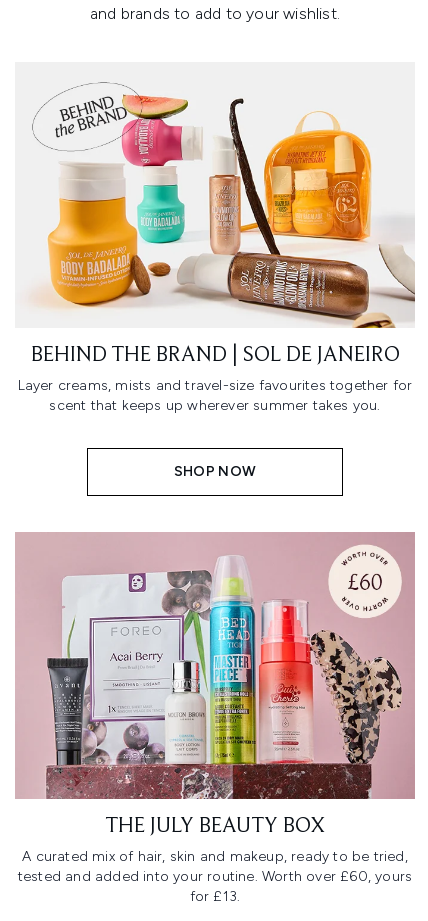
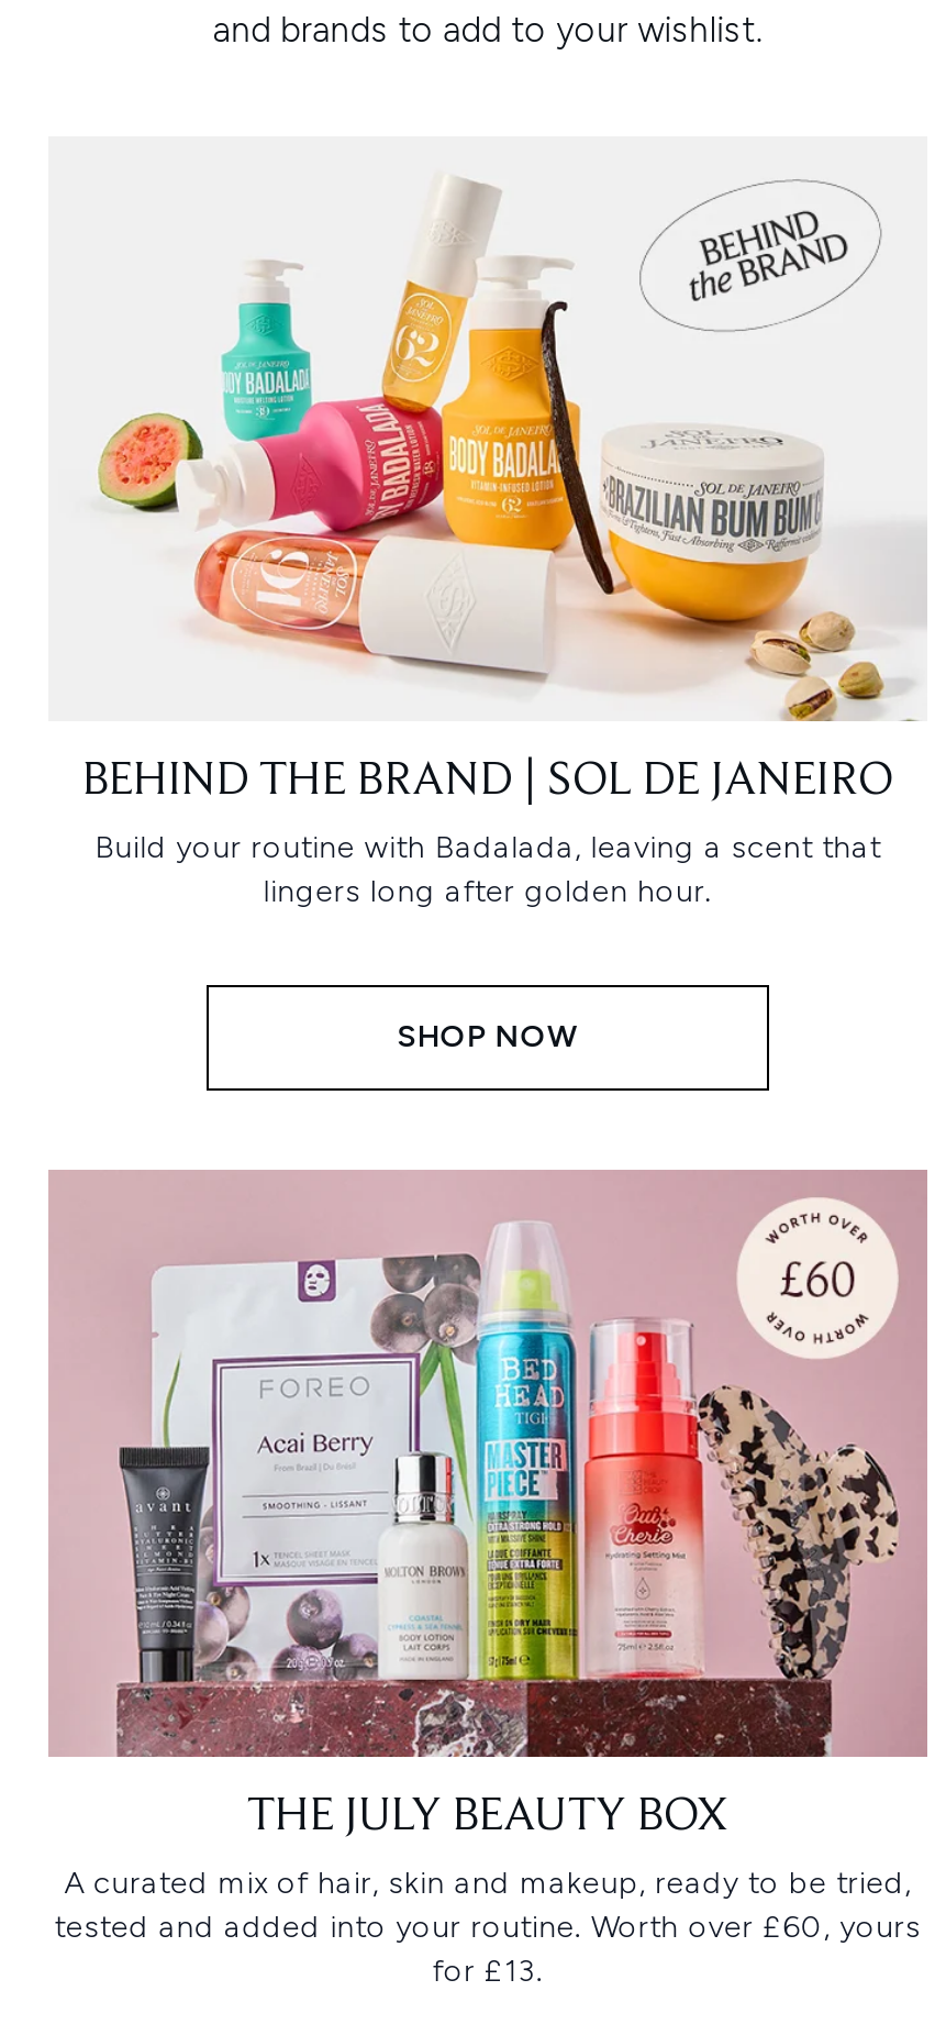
[32,82,416,329] [image] -> [97,178,927,723] [image]
[18,377,412,414] Layer creams, mists and travel-size favourites together for | scent that keeps up wherever summer takes you. -> [95,829,881,911] Build your routine with Badalada, leaving a scent that | lingers long after golden hour.

